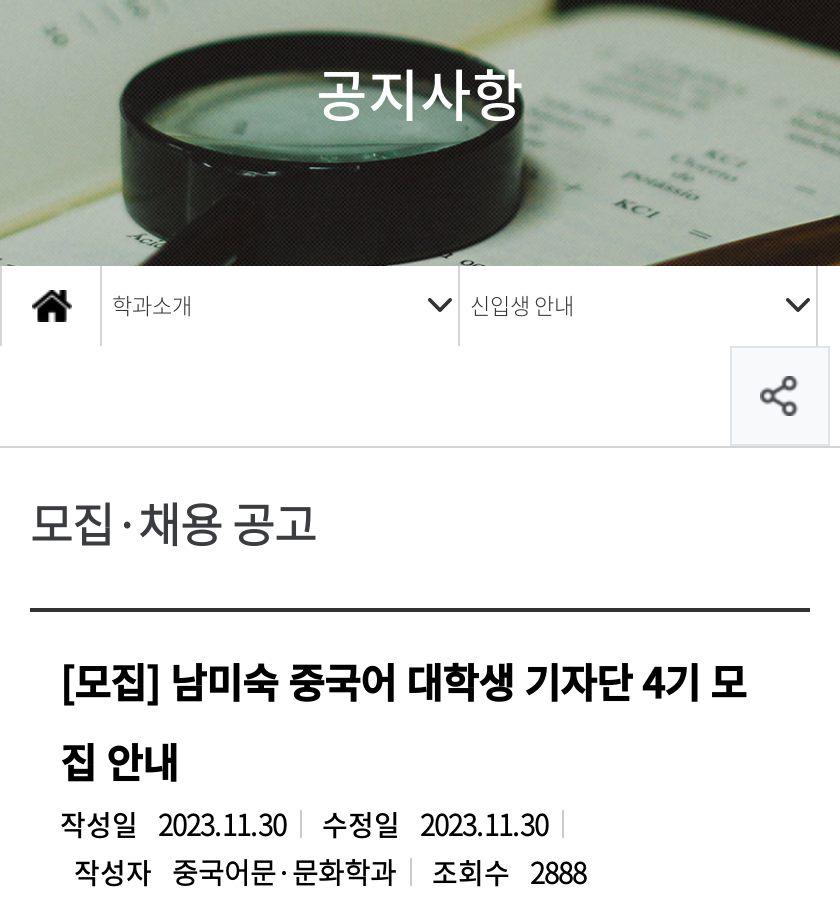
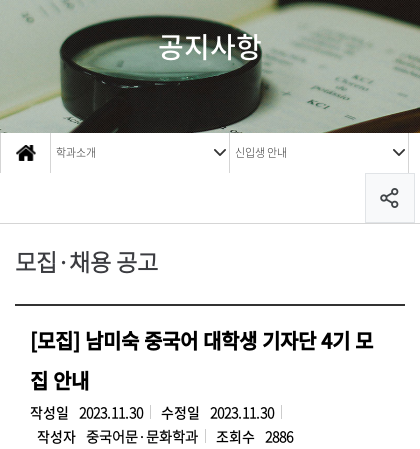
[74,852,586,892] 작성자 중국어문·문화학과 조회수 2888 -> [37,426,293,446] 작성자 중국어문·문화학과 조회수 2886

